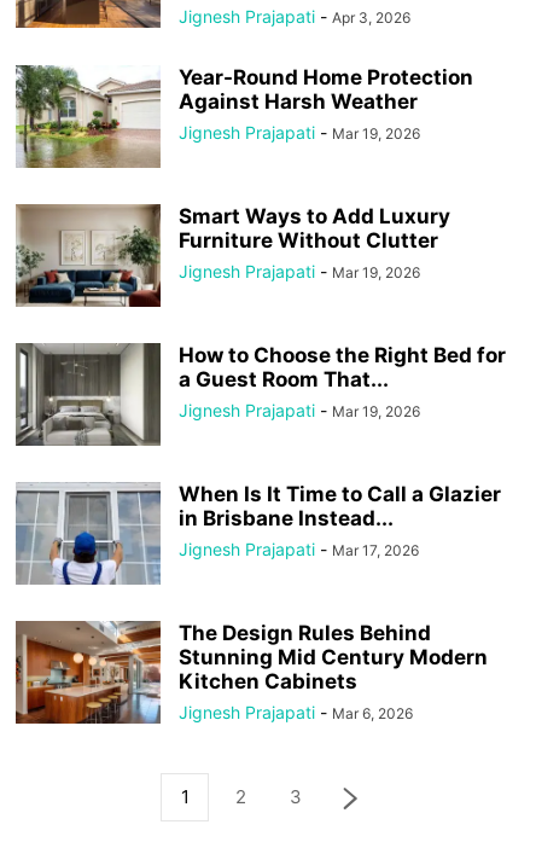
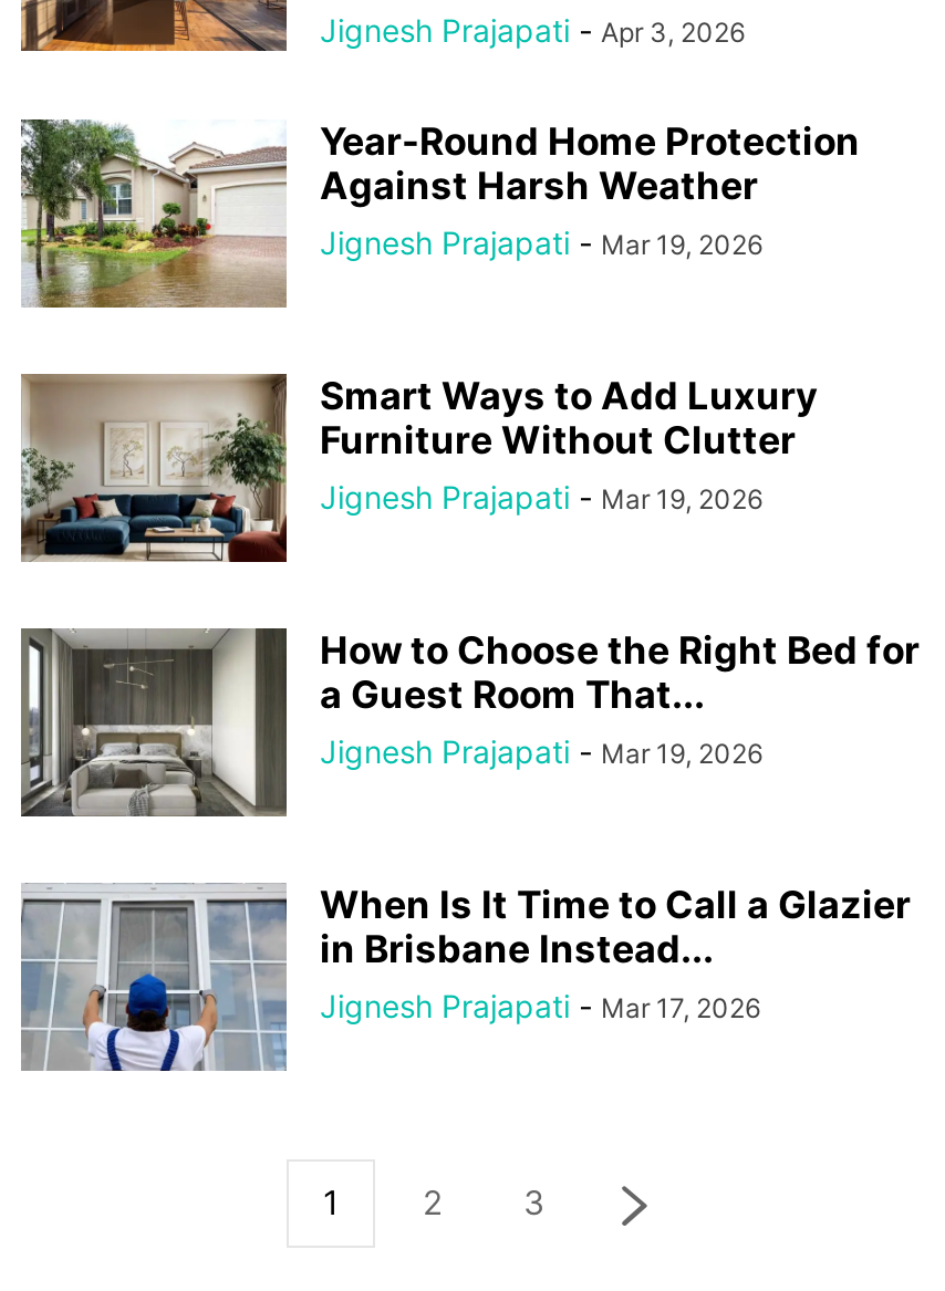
[14,620,488,725] [image] | The Design Rules Behind | Stunning Mid Century Modern | Kitchen Cabinets | Jignesh Prajapati - Mar 6, 2026 -> none

